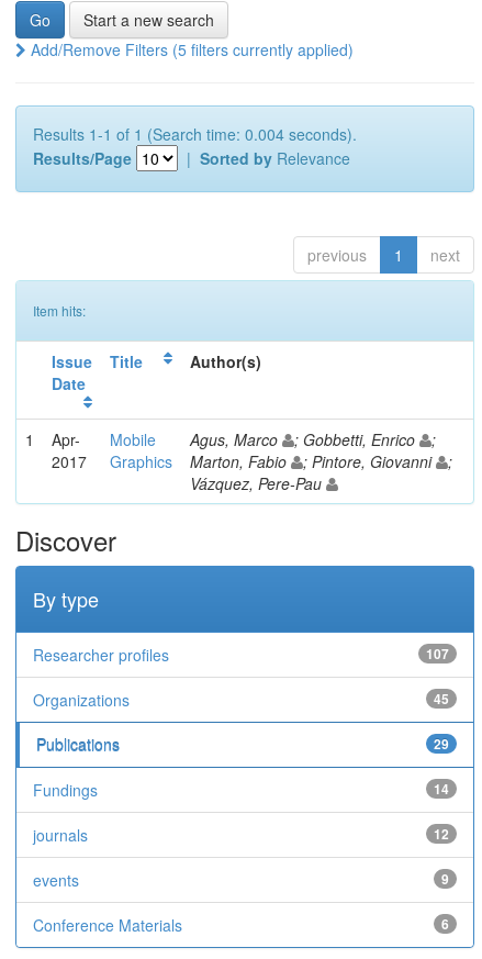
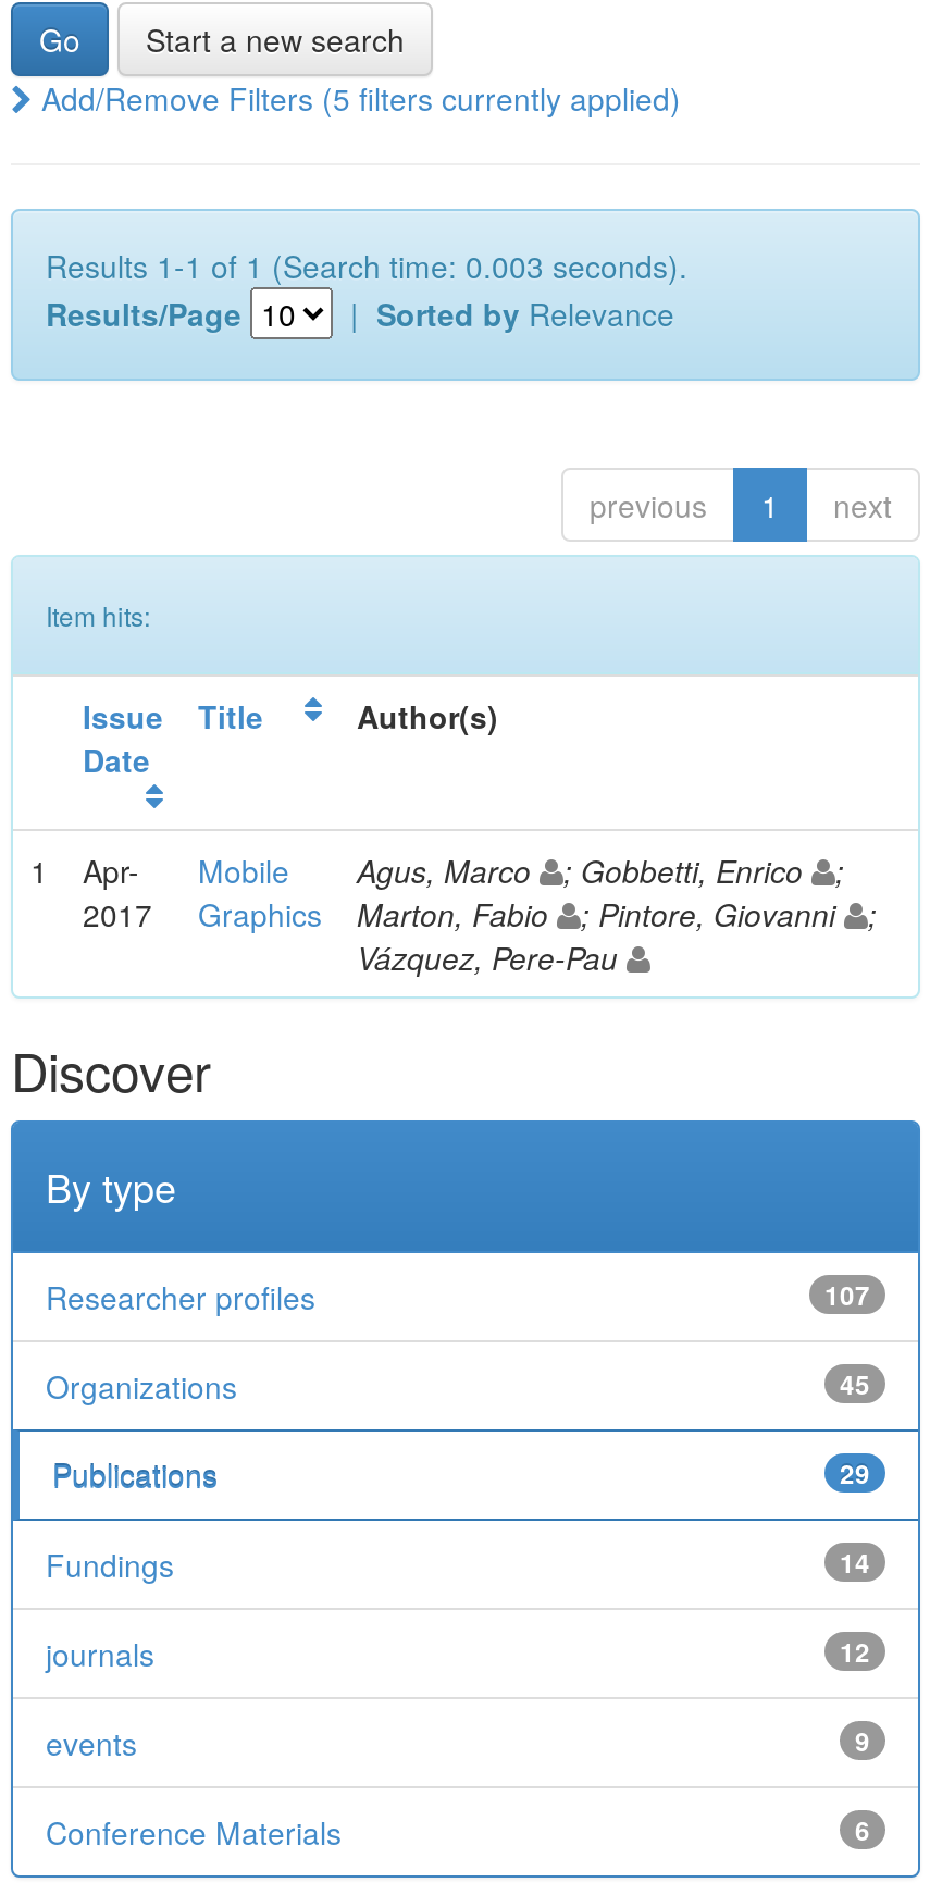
[33,123,357,145] Results 1-1 of 1 (Search time: 0.004 seconds). -> [46,244,687,287] Results 1-1 of 1 (Search time: 0.003 seconds).

